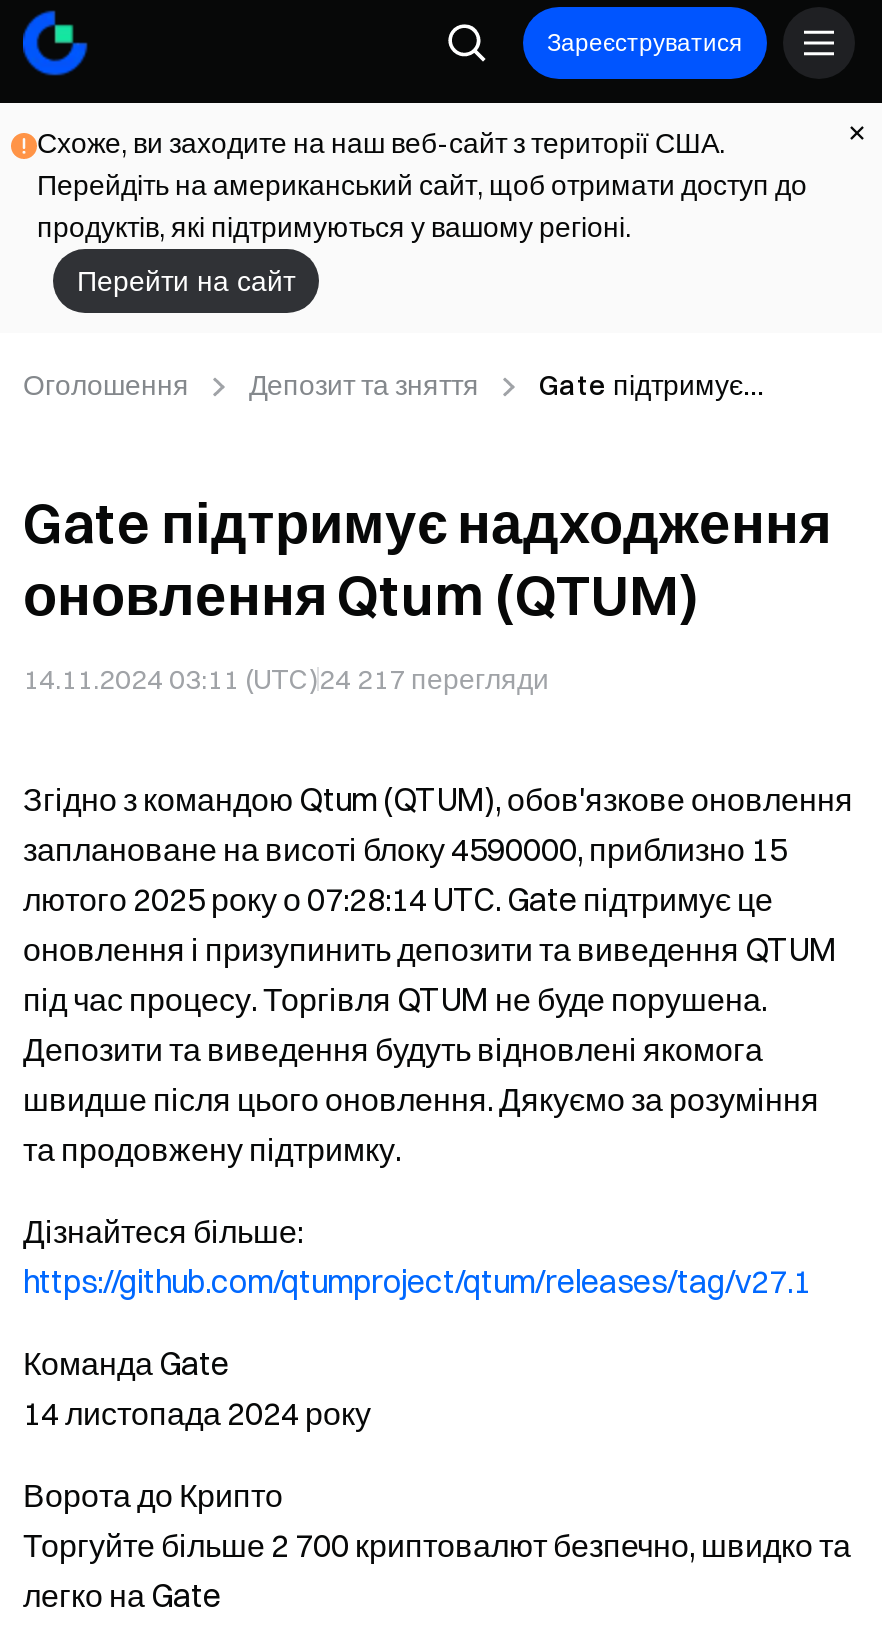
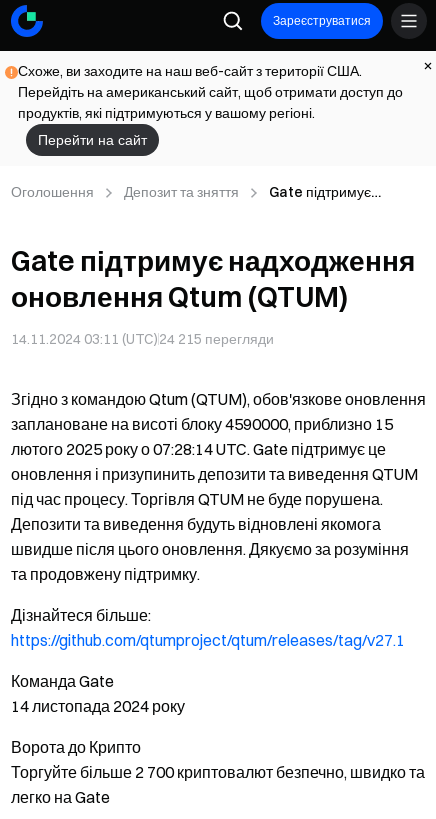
[23,661,549,697] 14.11.2024 03:11 (UTC)24 217 перегляди -> [11,330,274,348] 14.11.2024 03:11 (UTC)24 215 перегляди

